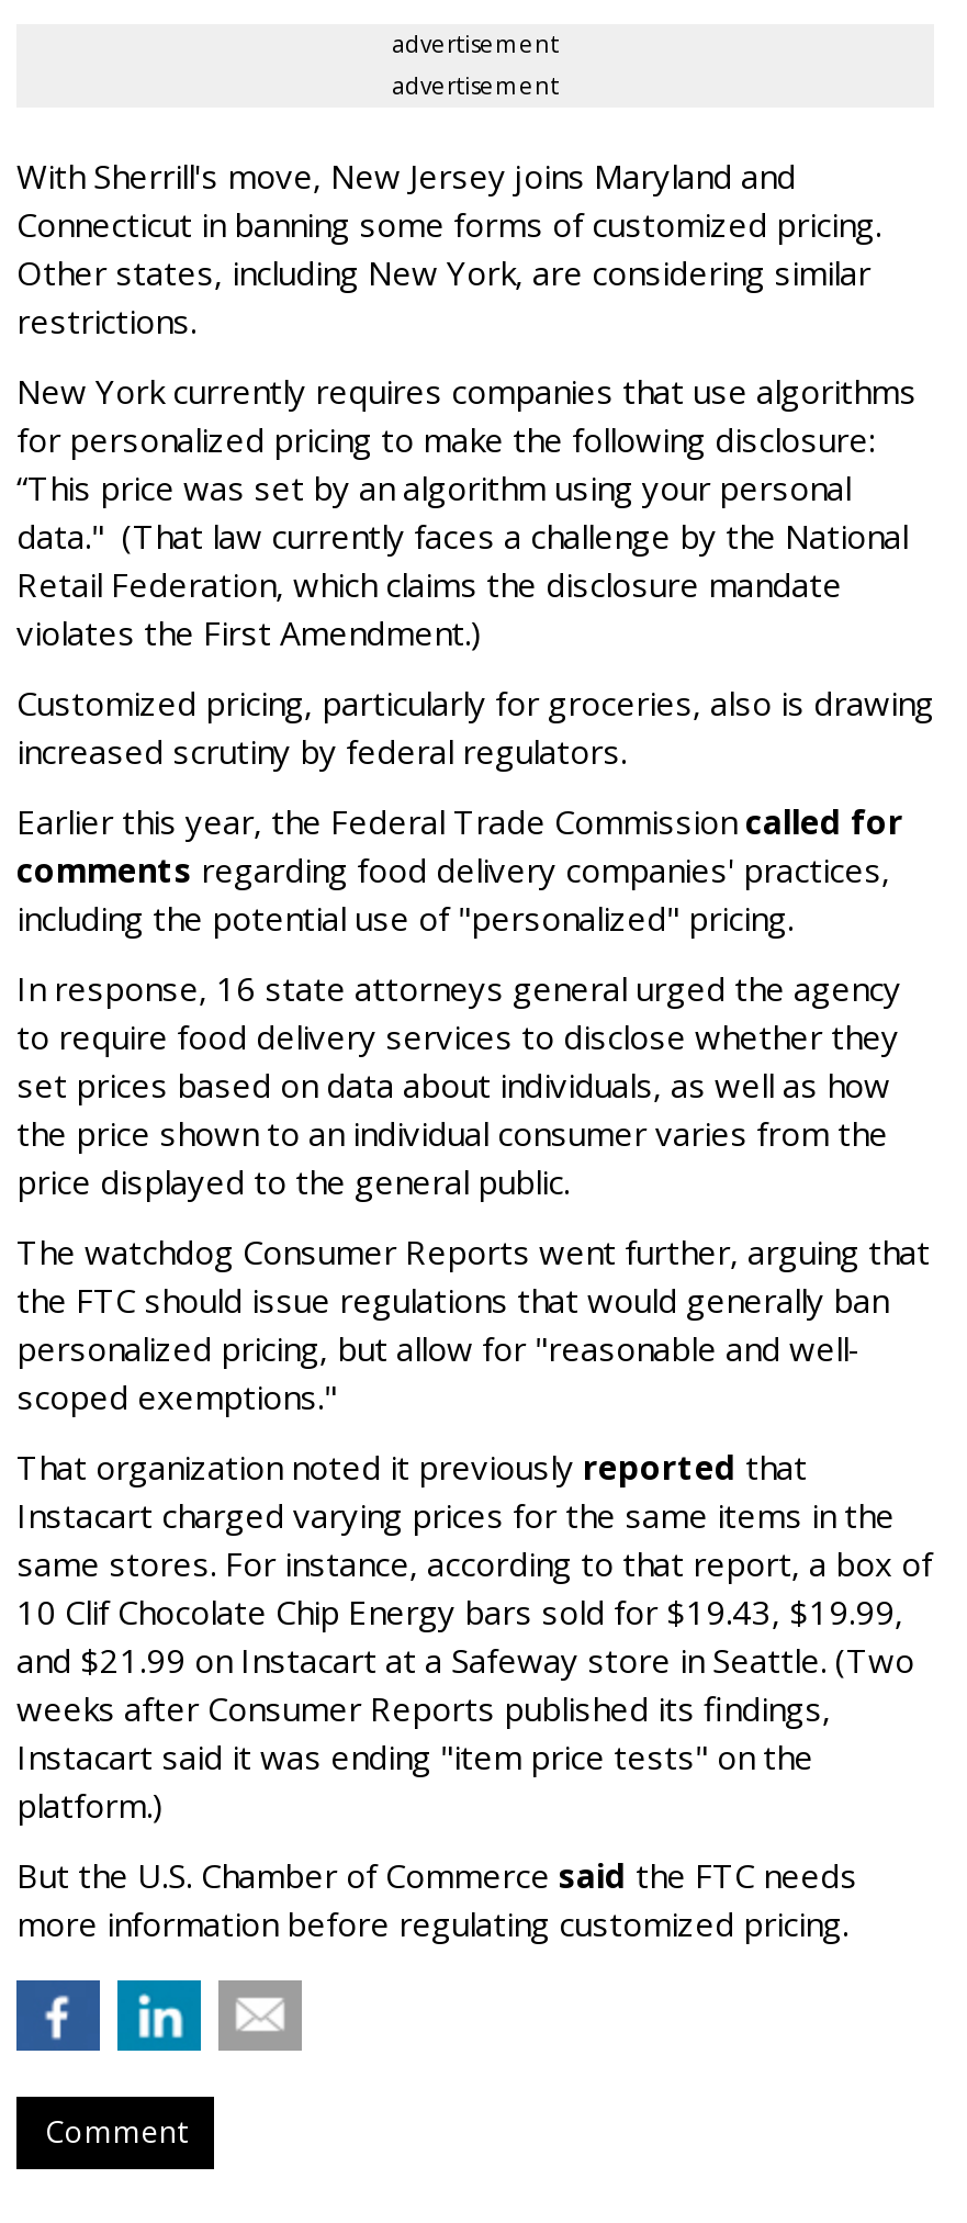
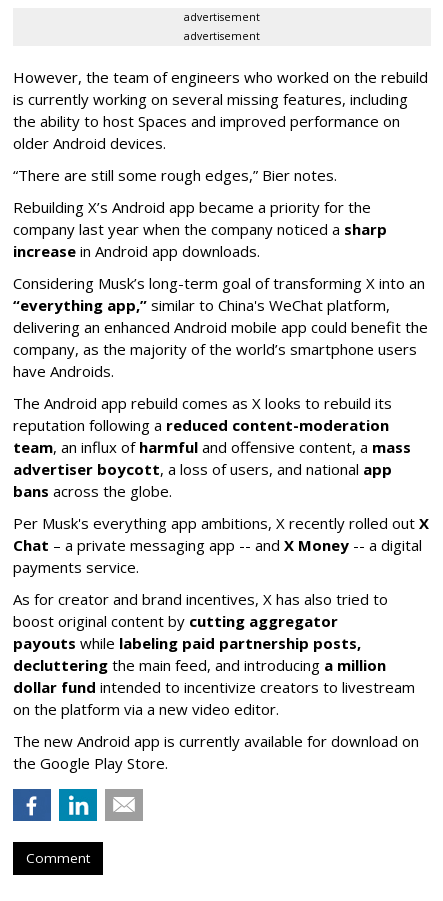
[16,154,881,343] With Sherrill's move, New Jersey joins Maryland and | Connecticut in banning some forms of customized pricing. | Other states, including New York, are considering similar | restrictions. -> [13,67,428,153] However, the team of engineers who worked on the rebuild | is currently working on several missing features, including | the ability to host Spaces and improved performance on | older Android devices.
[16,369,917,655] New York currently requires companies that use algorithms | for personalized pricing to make the following disclosure: | “This price was set by an algorithm using your personal | data." (That law currently faces a challenge by the National | Retail Federation, which claims the disclosure mandate | violates the First Amendment.) -> [13,165,337,185] “There are still some rough edges,” Bier notes.
[16,681,934,773] Customized pricing, particularly for groceries, also is drawing | increased scrutiny by federal regulators. -> [13,197,387,261] Rebuilding X’s Android app became a priority for the | company last year when the company noticed a sharp | increase in Android app downloads.
[16,800,903,940] Earlier this year, the Federal Trade Commission called for | comments regarding food delivery companies' practices, | including the potential use of "personalized" pricing. -> [13,273,428,381] Considering Musk’s long-term goal of transforming X into an | “everything app,” similar to China's WeChat platform, | delivering an enhanced Android mobile app could benefit the | company, as the majority of the world’s smartphone users | have Androids.
[16,966,901,1204] In response, 16 state attorneys general urged the agency | to require food delivery services to disclose whether they | set prices based on data about individuals, as well as how | the price shown to an individual consumer varies from the | price displayed to the general public. -> [13,393,411,501] The Android app rebuild comes as X looks to rebuild its | reputation following a reduced content-moderation | team, an influx of harmful and offensive content, a mass | advertiser boycott, a loss of users, and national app | bans across the globe.
[16,1230,930,1419] The watchdog Consumer Reports went further, arguing that | the FTC should issue regulations that would generally ban | personalized pricing, but allow for "reasonable and well- | scoped exemptions." -> [13,513,429,577] Per Musk's everything app ambitions, X recently rolled out X | Chat – a private messaging app -- and X Money -- a digital | payments service.
[16,1445,932,1827] That organization noted it previously reported that | Instacart charged varying prices for the same items in the | same stores. For instance, according to that report, a box of | 10 Clif Chocolate Chip Energy bars sold for $19.43, $19.99, | and $21.99 on Instacart at a Safeway store in Seattle. (Two | weeks after Consumer Reports published its findings, | Instacart said it was ending "item price tests" on the | platform.) -> [13,589,415,719] As for creator and brand incentives, X has also tried to | boost original content by cutting aggregator | payouts while labeling paid partnership posts, | decluttering the main feed, and introducing a million | dollar fund intended to incentivize creators to livestream | on the platform via a new video editor.
[16,1853,857,1946] But the U.S. Chamber of Commerce said the FTC needs | more information before regulating customized pricing. -> [13,731,419,773] The new Android app is currently available for download on | the Google Play Store.

